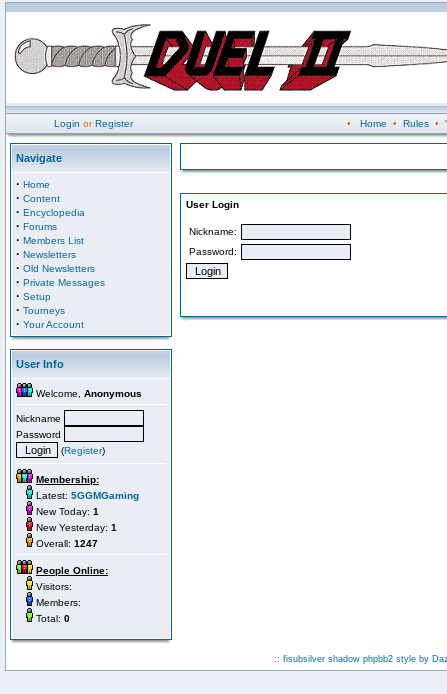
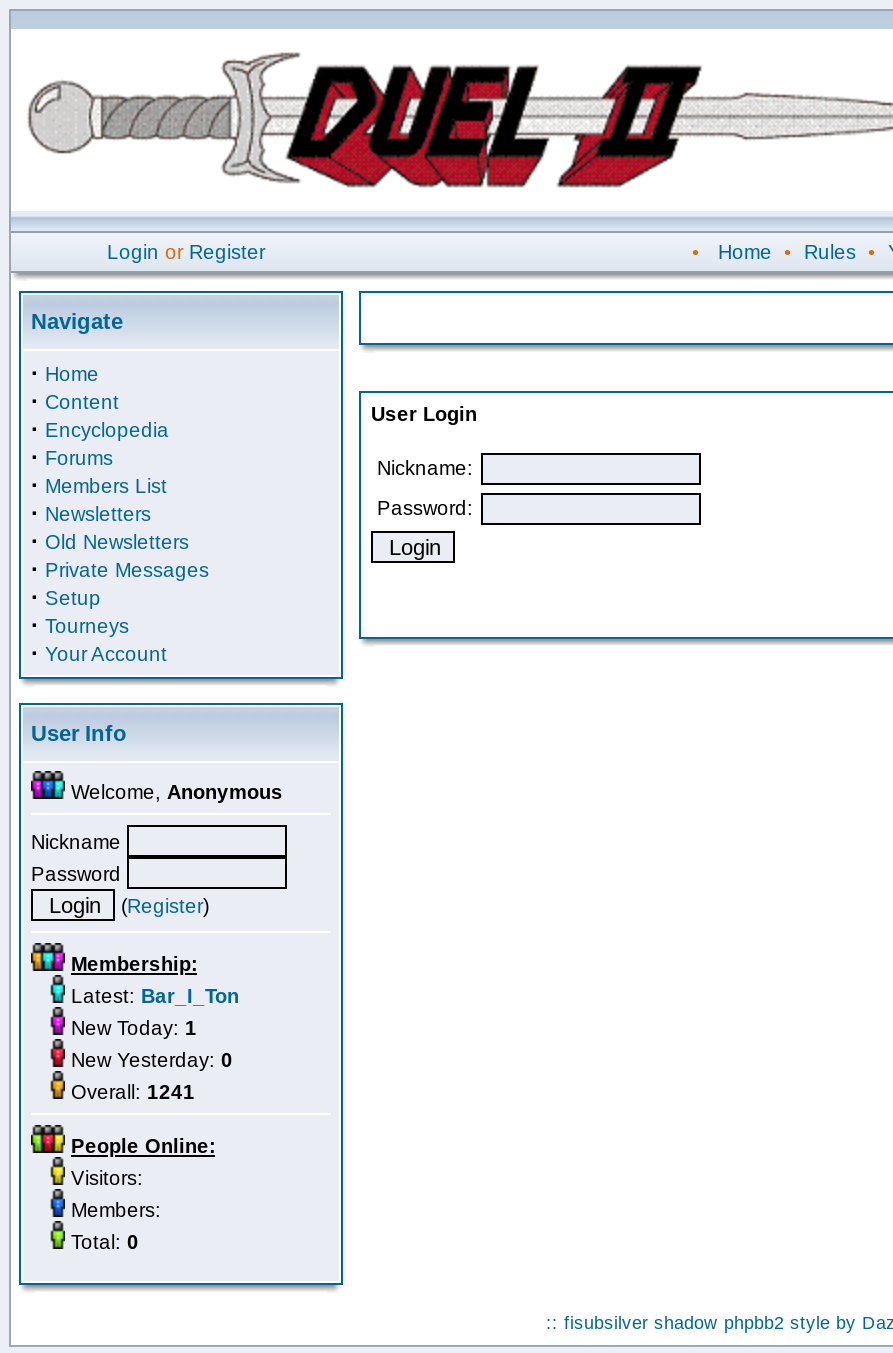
[33,490,139,501] Latest: 5GGMGaming -> [65,985,239,1007] Latest: Bar_I_Ton
[33,522,117,533] New Yesterday: 1 -> [65,1049,233,1071] New Yesterday: 0
[33,538,98,549] Overall: 1247 -> [65,1081,195,1103] Overall: 1241

